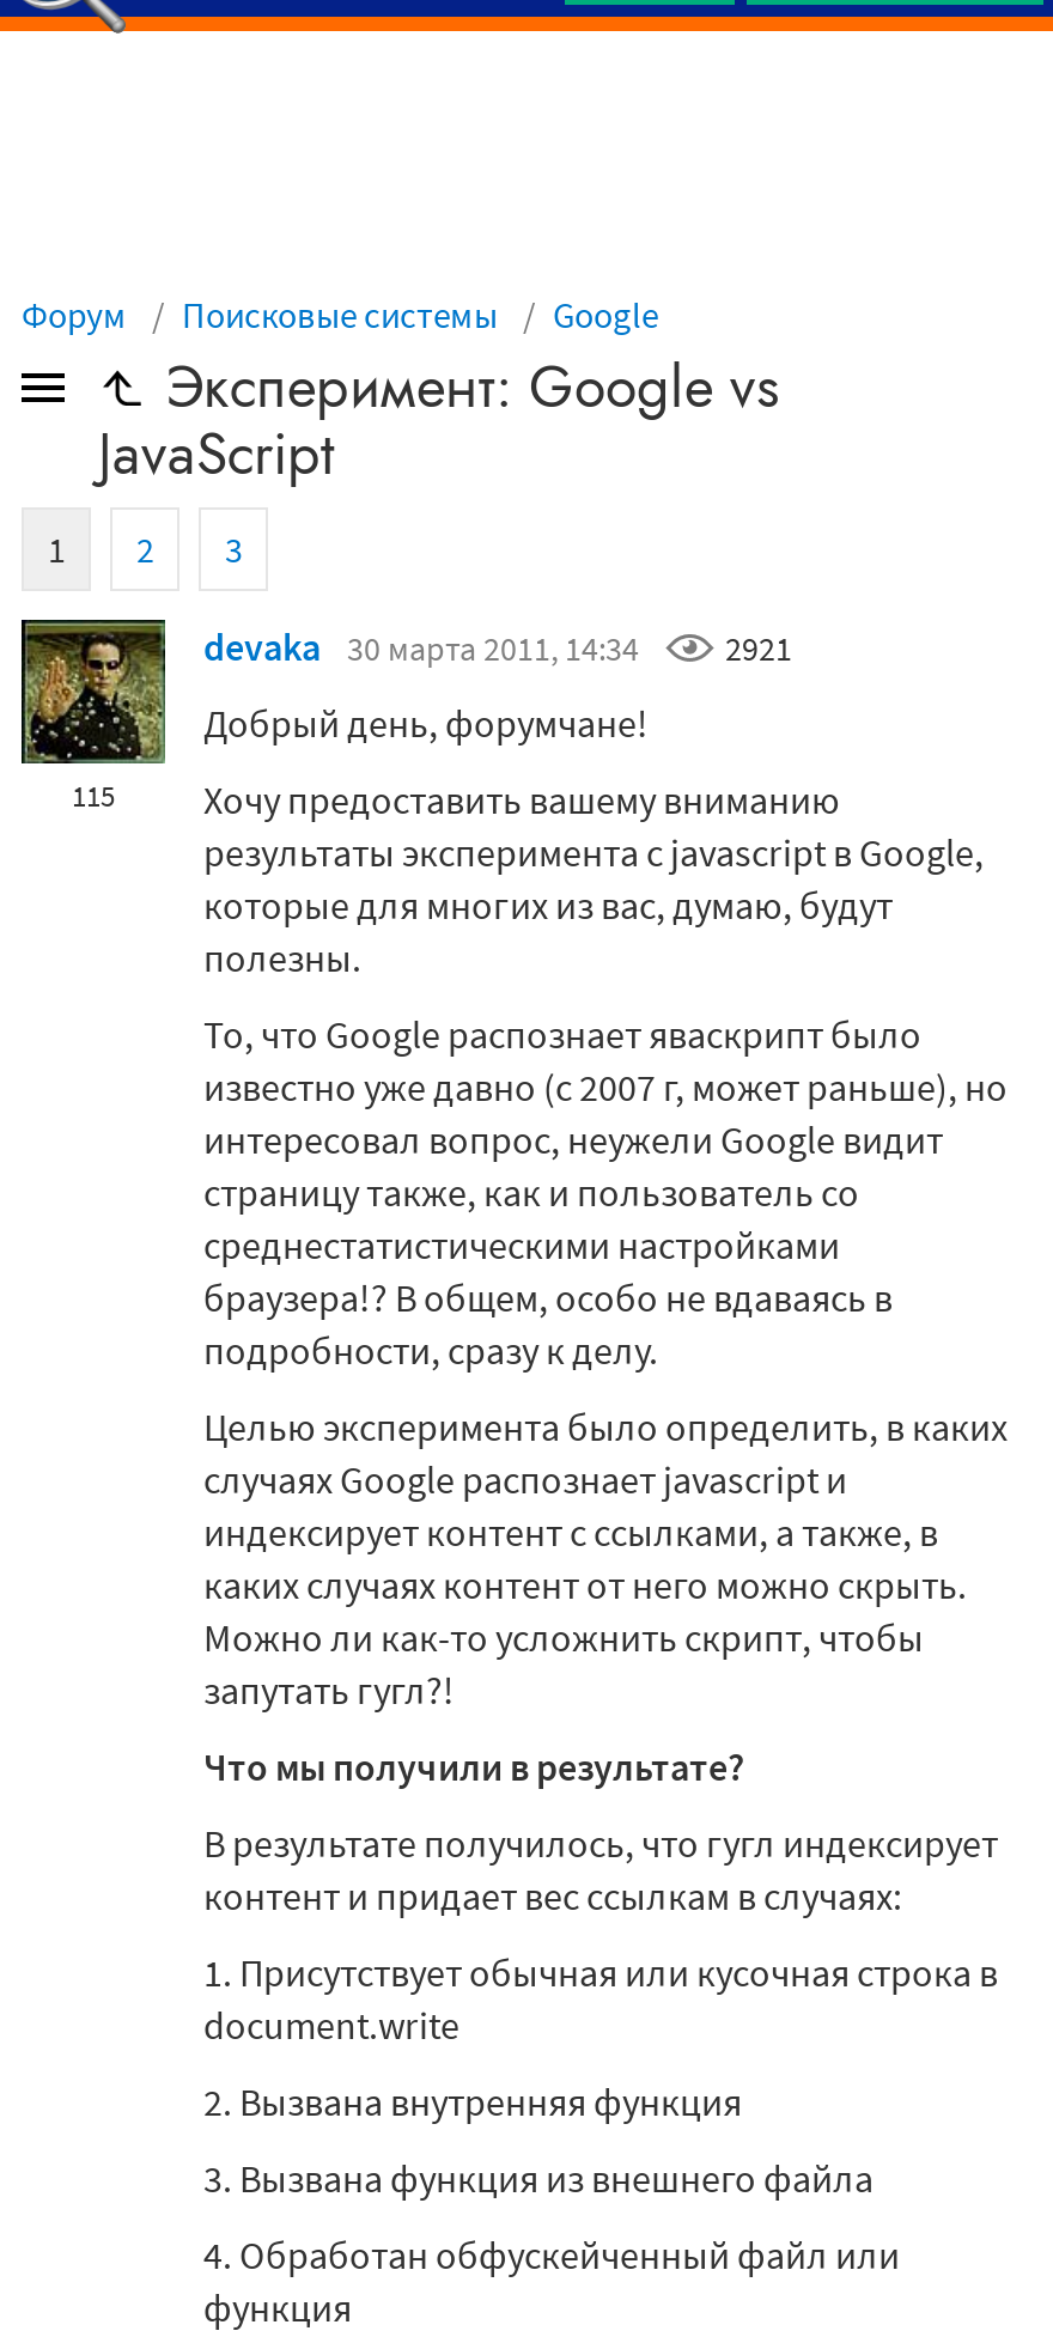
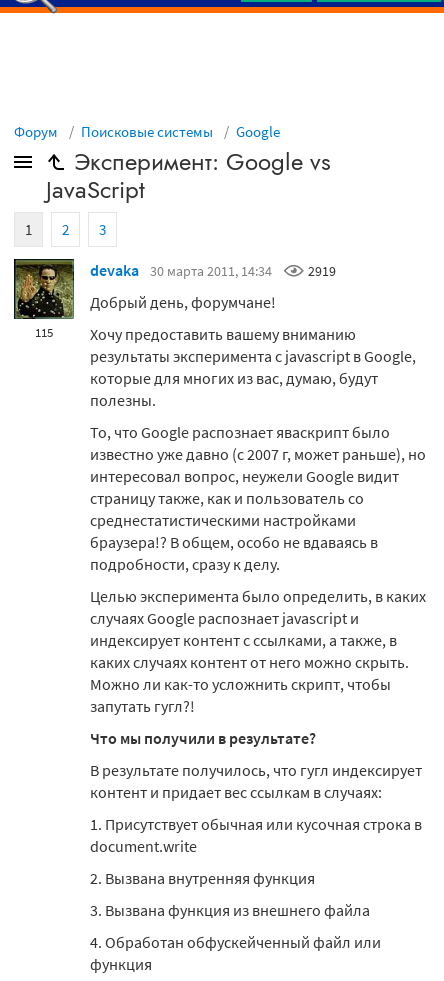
[203,622,792,670] devaka 30 марта 2011, 14:34 2921 -> [90,260,336,280] devaka 30 марта 2011, 14:34 2919

